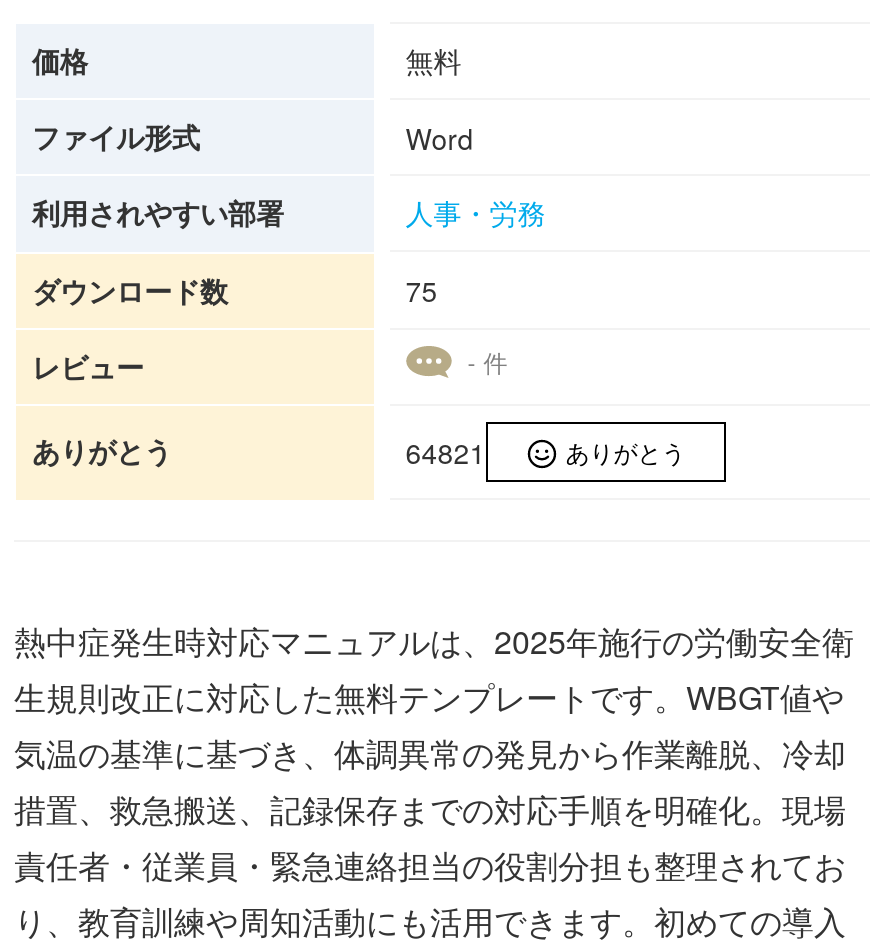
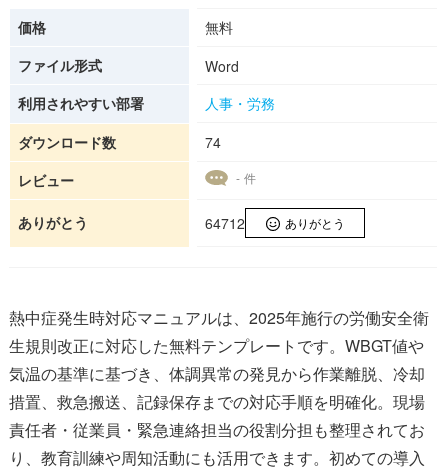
[406,270,438,310] 75 -> [205,132,221,152] 74
[406,432,486,472] 64821 -> [205,213,245,233] 64712

